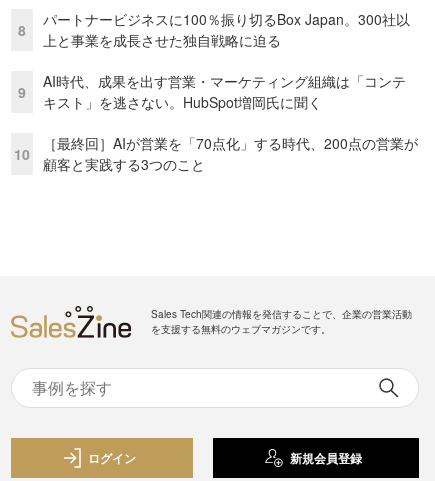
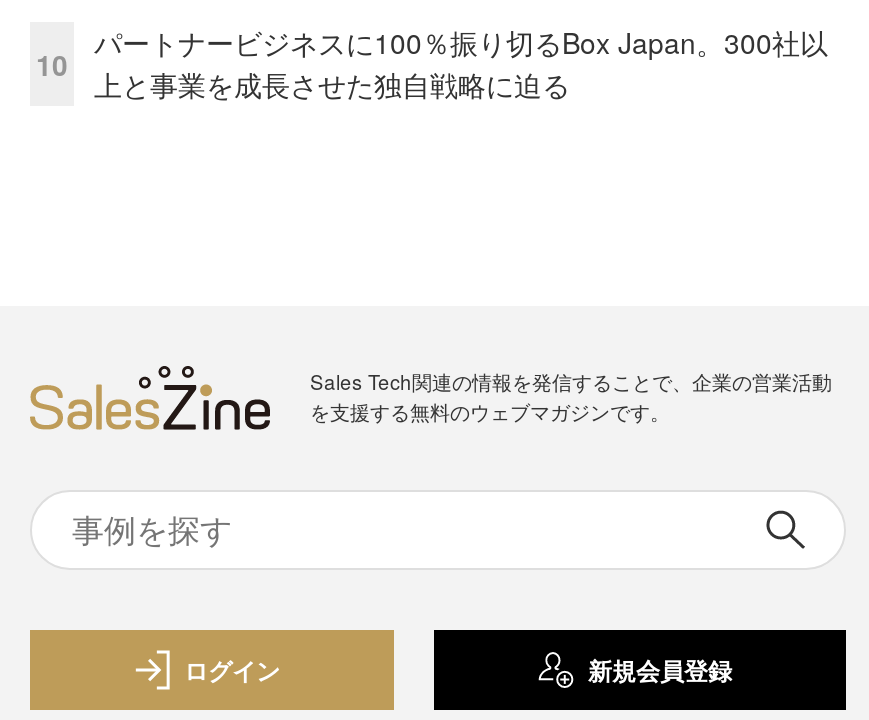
[18,20,26,40] 8 -> [36,44,68,84] 10
[14,71,406,164] AI時代、成果を出す営業・マーケティング組織は「コンテ | キスト」を逃さない。HubSpot増岡氏に聞く | 10 -> none
[18,82,26,102] 9 -> none
[43,133,418,174] ［最終回］AIが営業を「70点化」する時代、200点の営業が | 顧客と実践する3つのこと -> none

